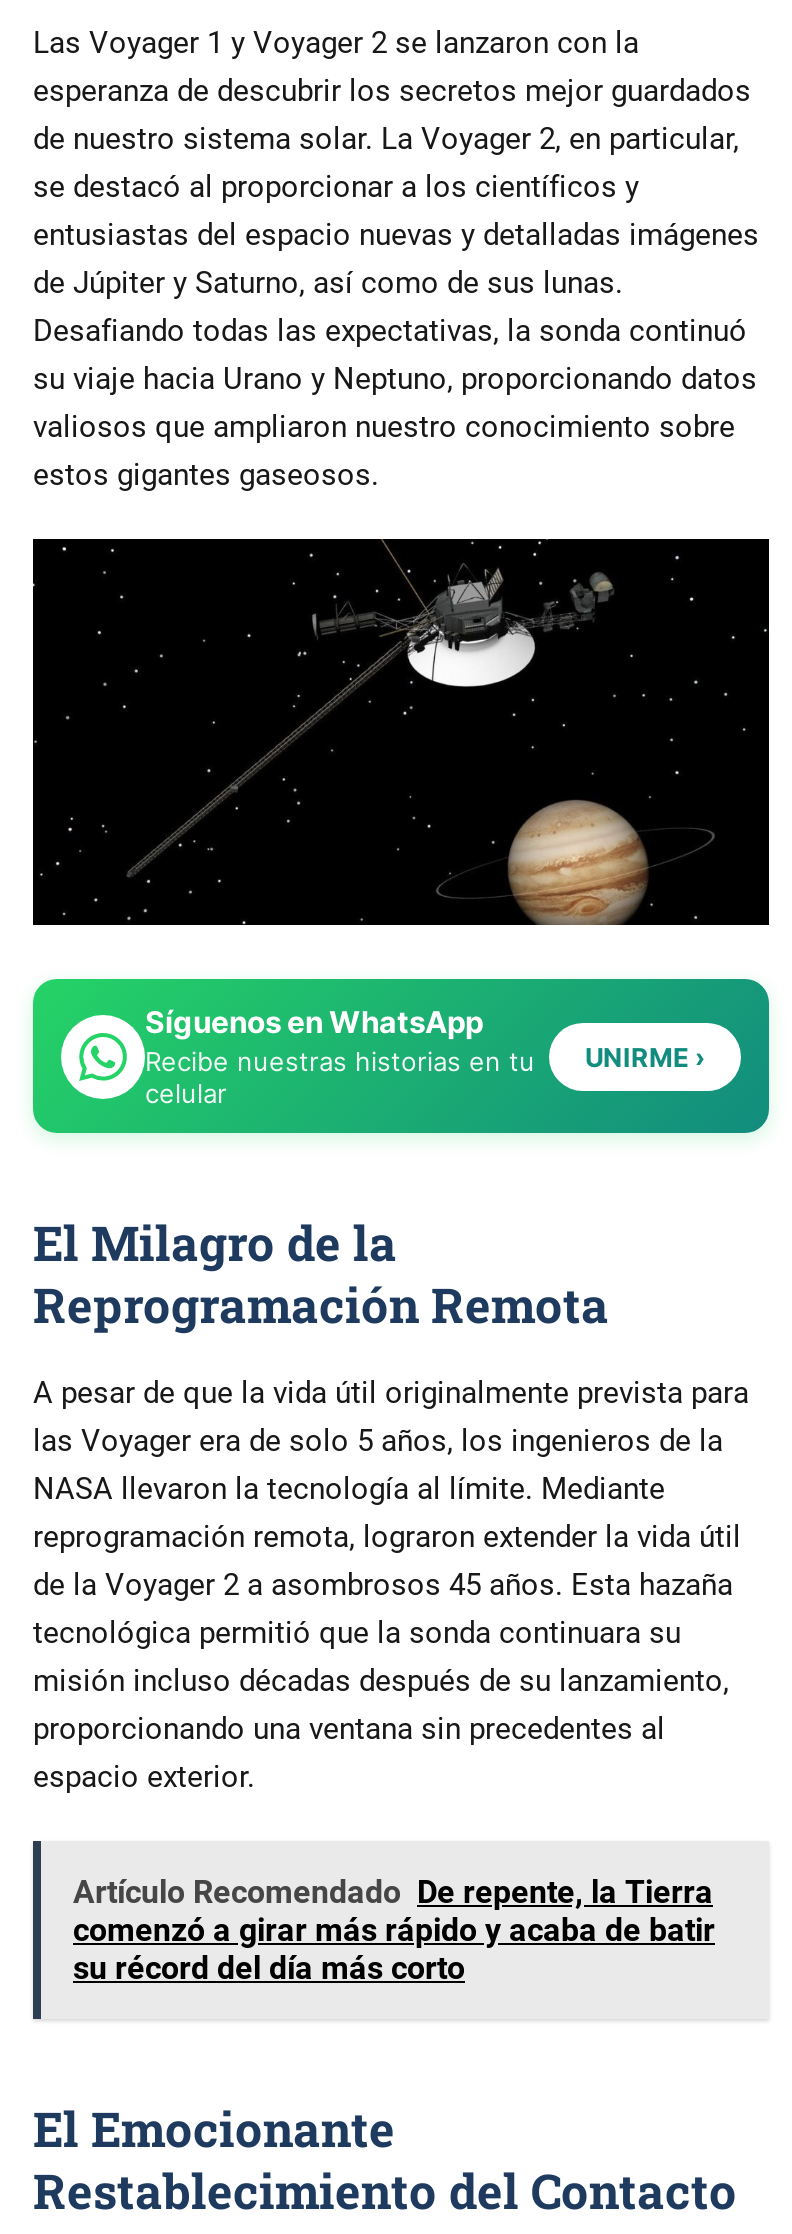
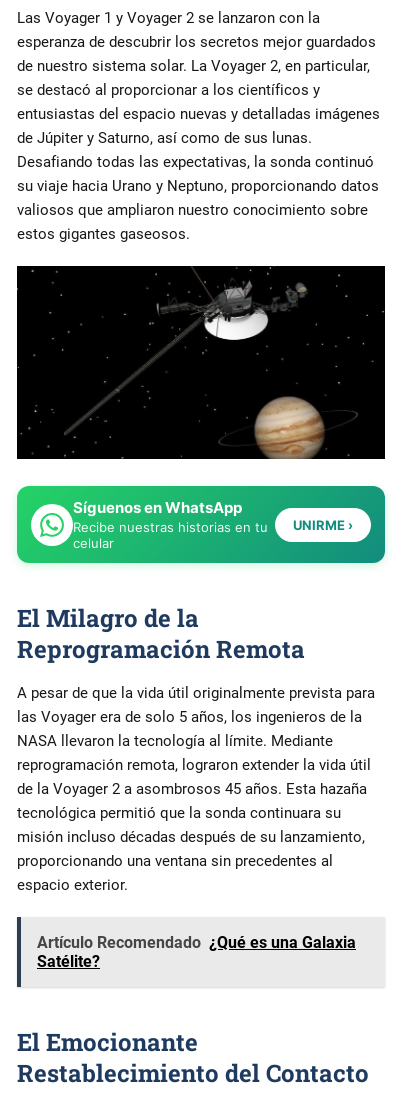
[73,1874,715,1988] Artículo Recomendado De repente, la Tierra | comenzó a girar más rápido y acaba de batir | su récord del día más corto -> [37,933,356,971] Artículo Recomendado ¿Qué es una Galaxia | Satélite?

